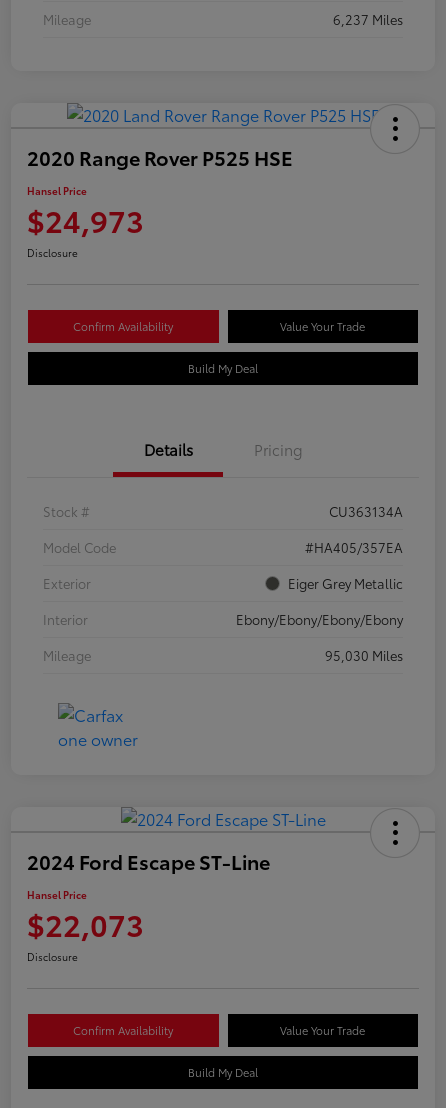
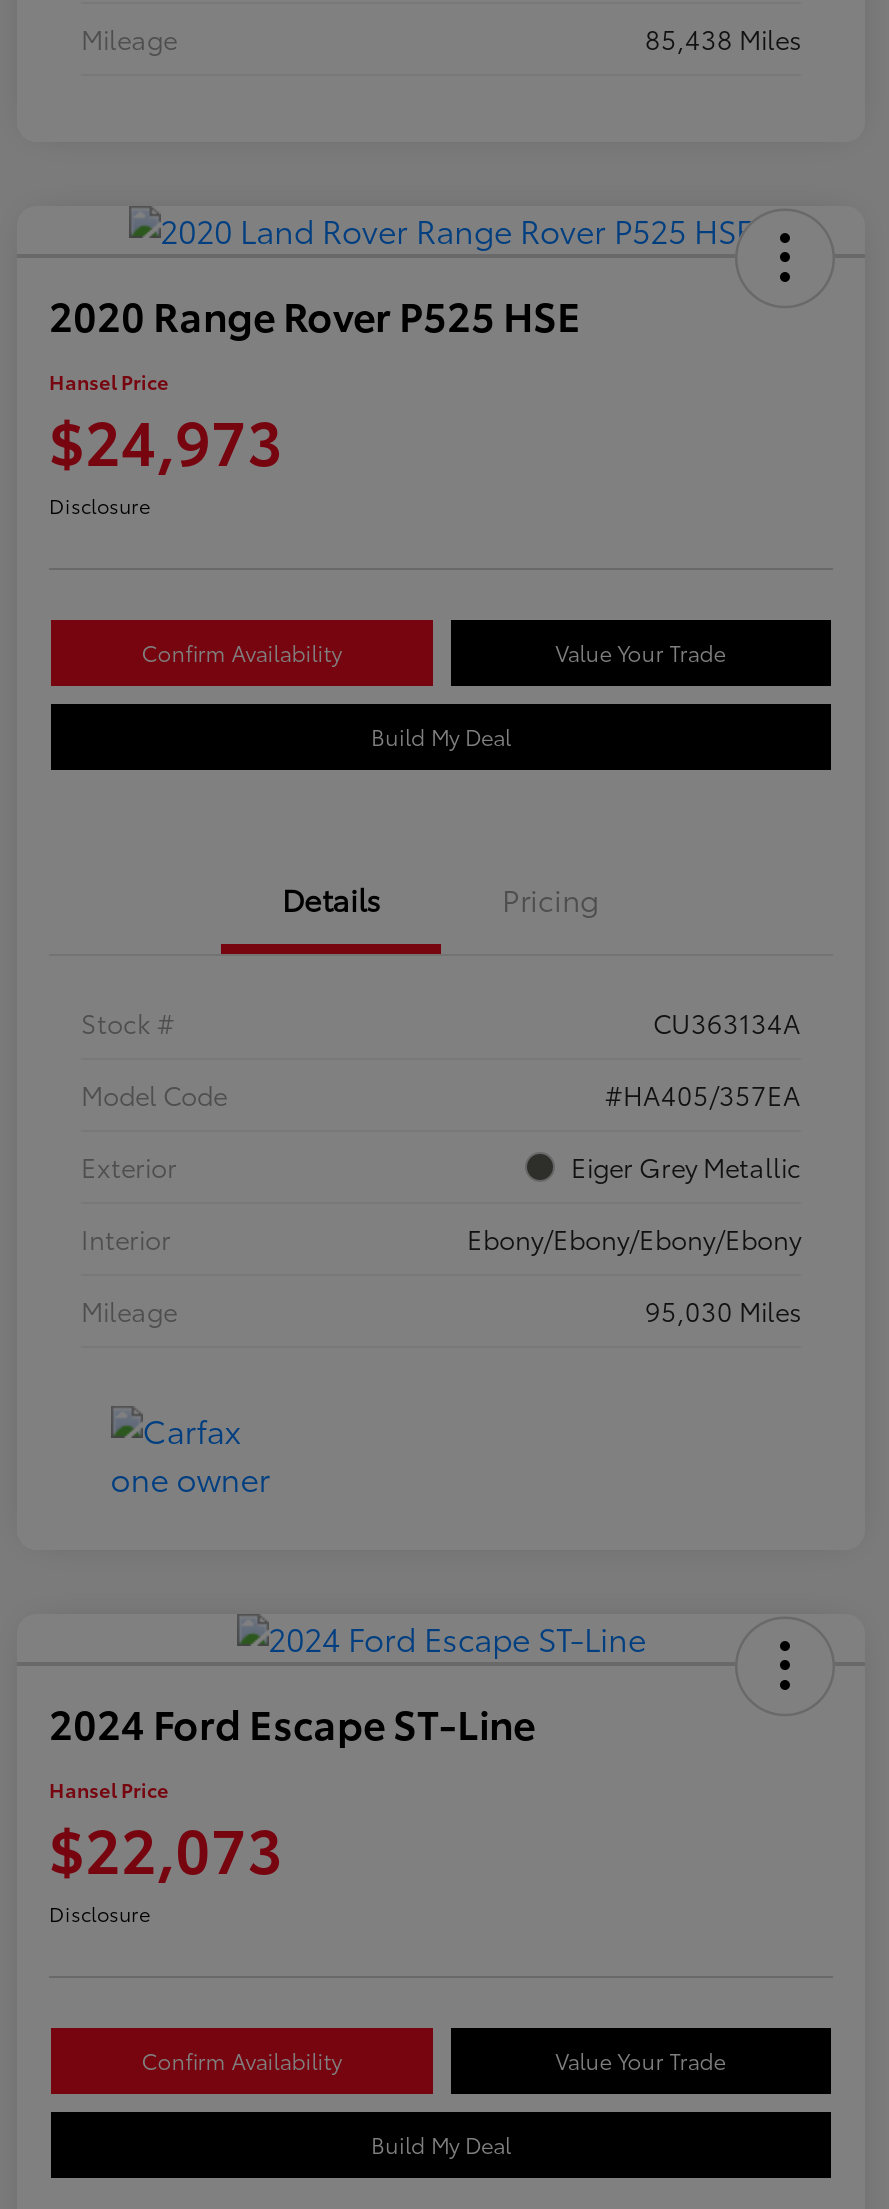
[333,10,403,28] 6,237 Miles -> [645,20,801,56] 85,438 Miles

